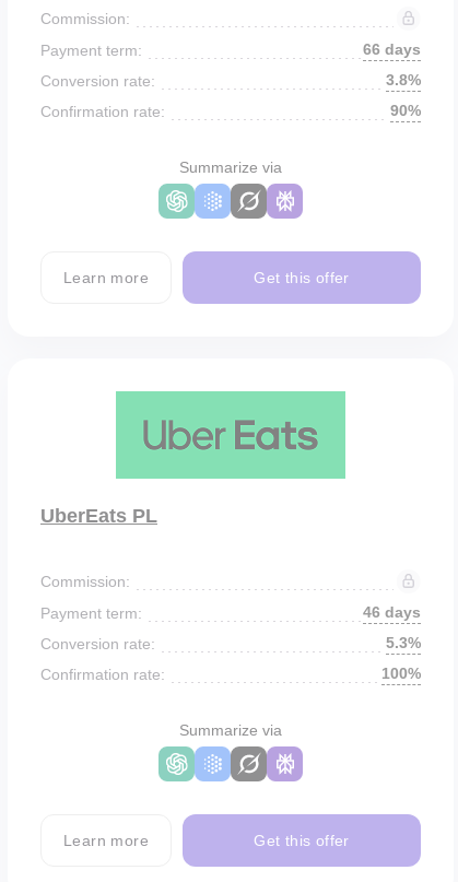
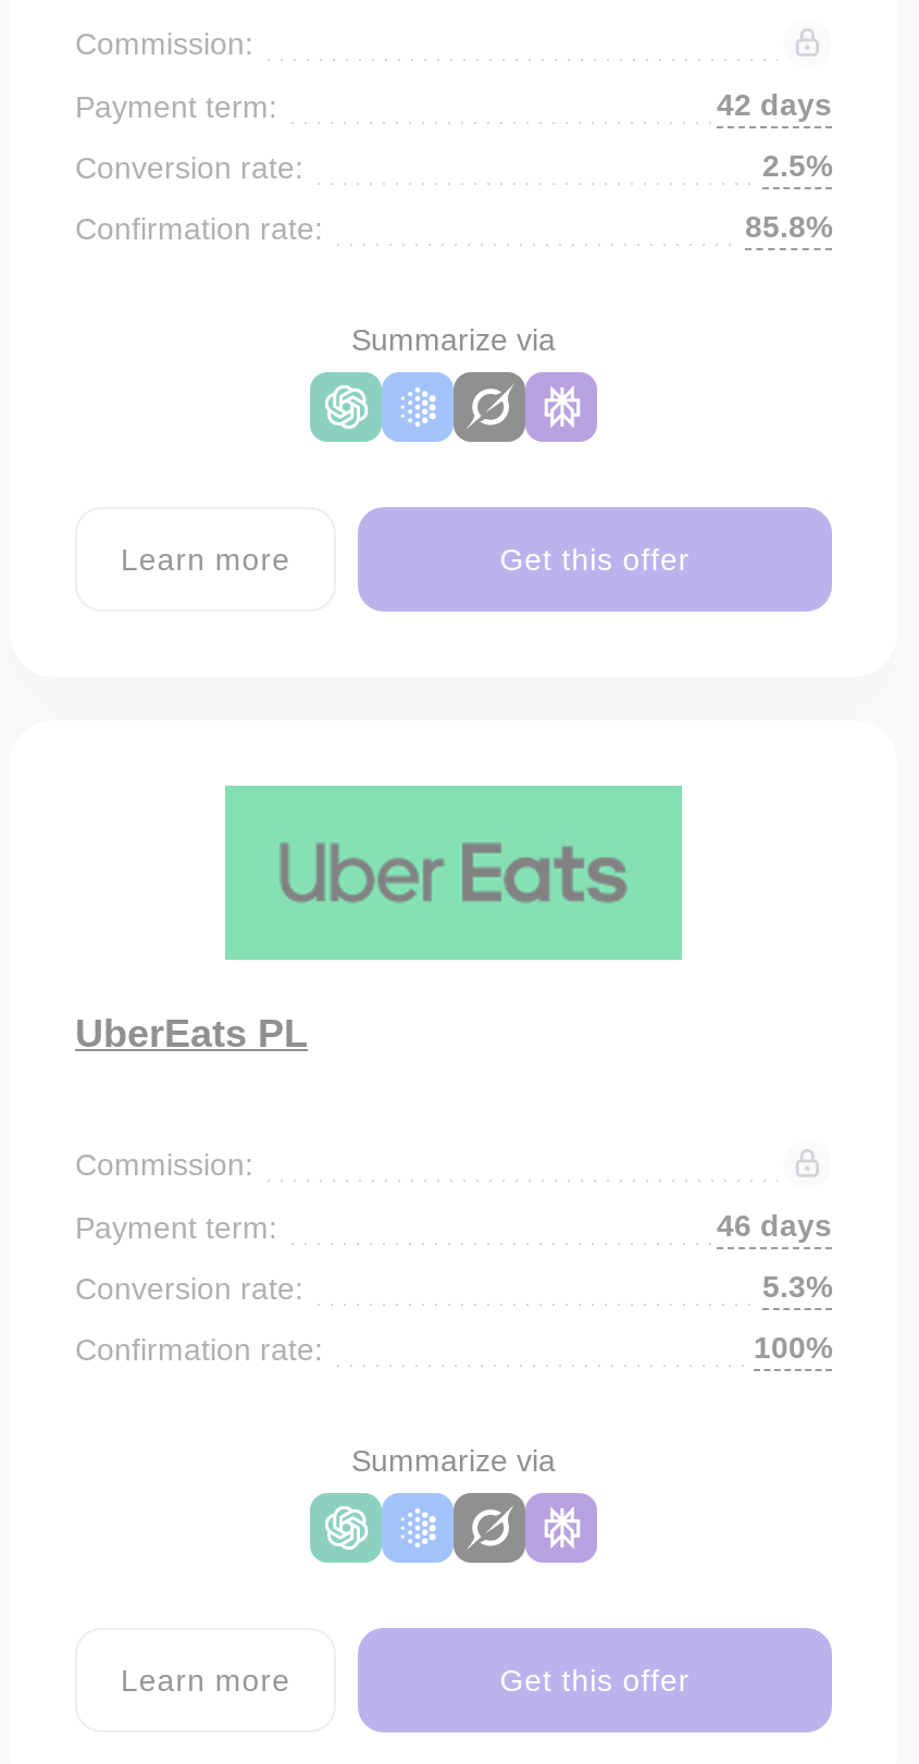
[363,40,421,58] 66 days -> [717,87,832,122] 42 days
[386,71,421,89] 3.8% -> [762,148,832,183] 2.5%
[390,102,421,119] 90% -> [745,209,832,244] 85.8%

